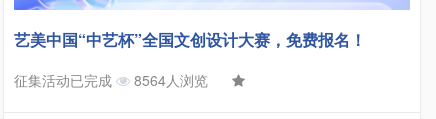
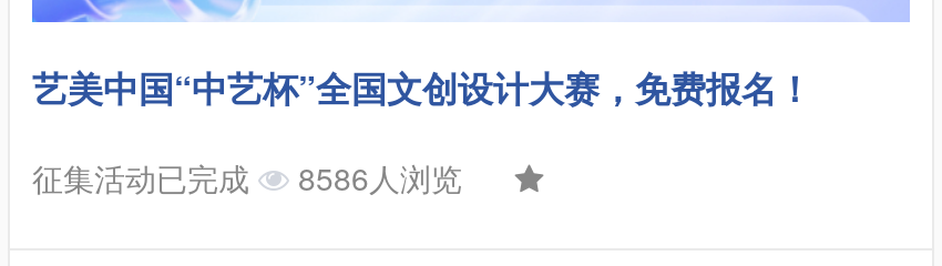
[14,70,208,90] 征集活动已完成 8564人浏览 -> [32,155,462,199] 征集活动已完成 8586人浏览

